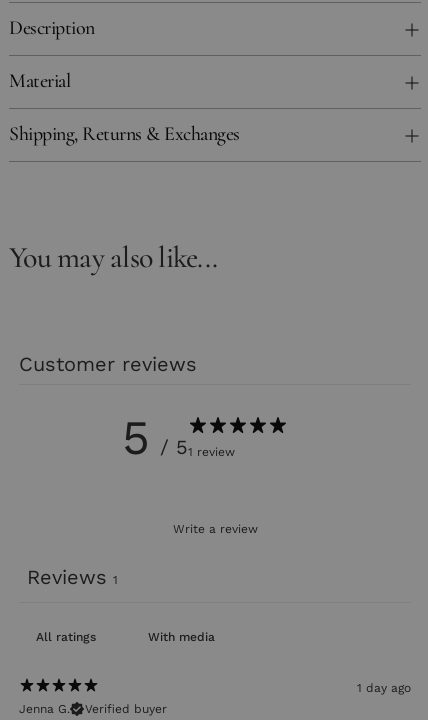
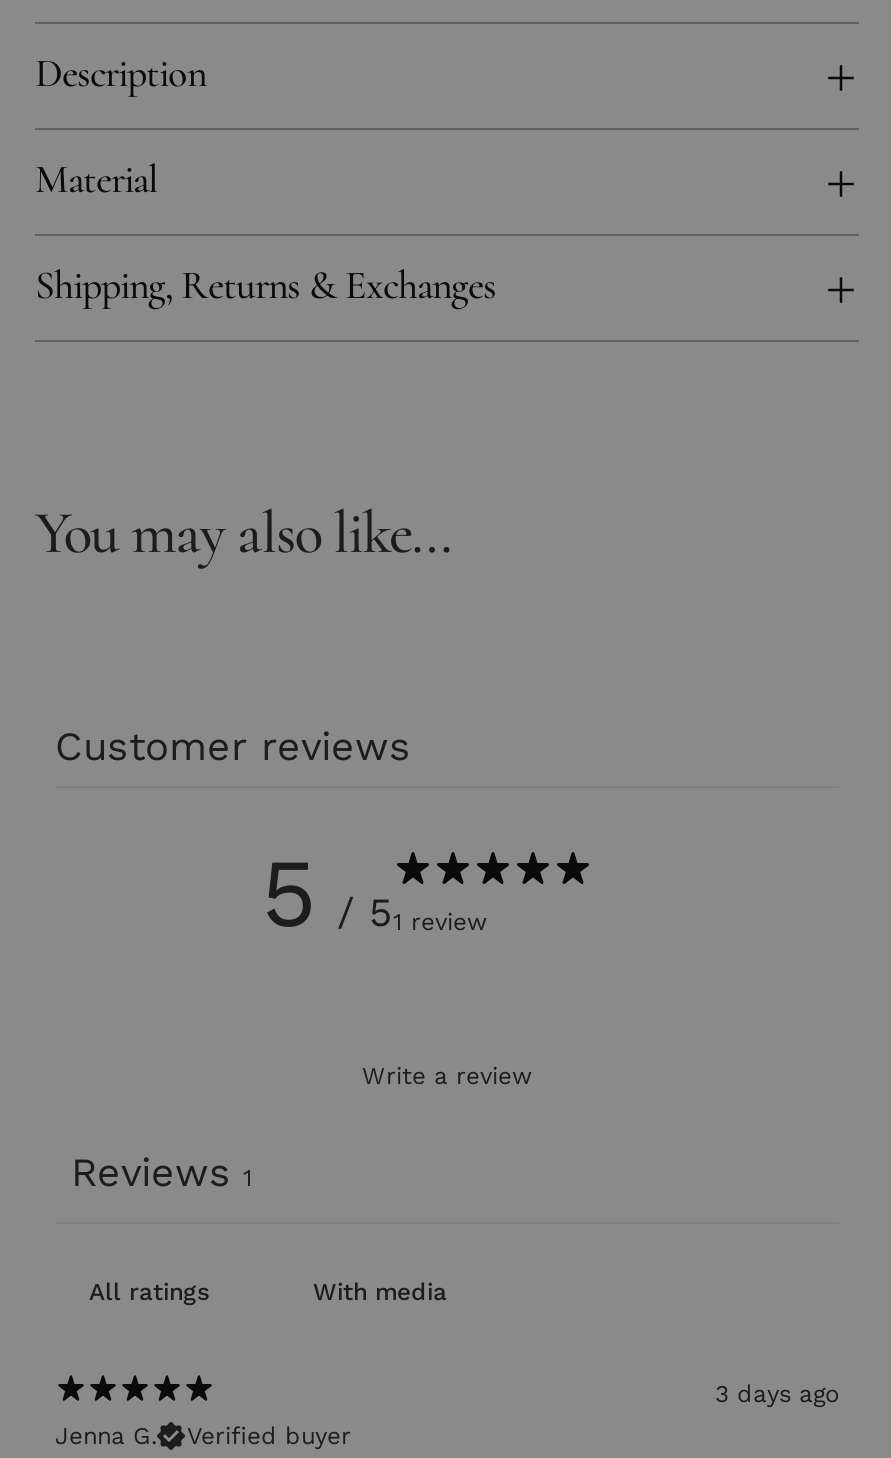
[357,680,411,694] 1 day ago -> [715,1379,839,1407] 3 days ago

